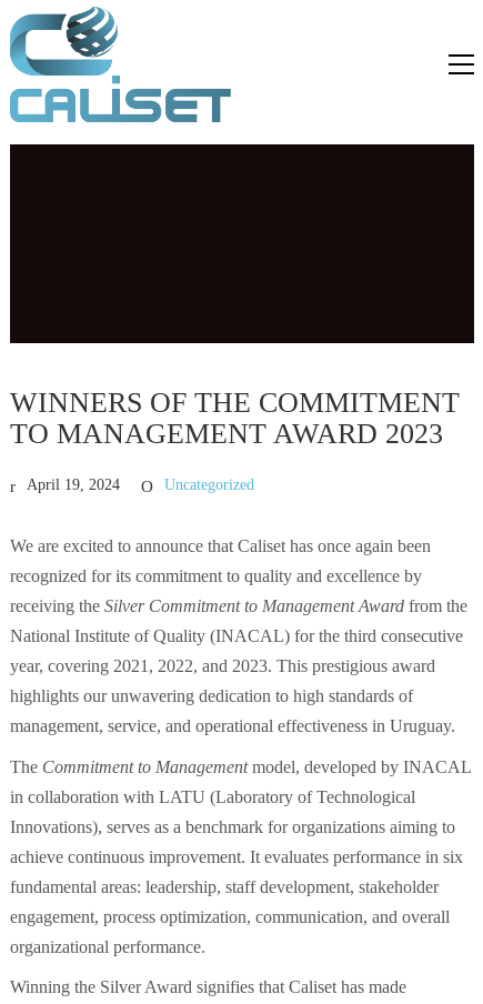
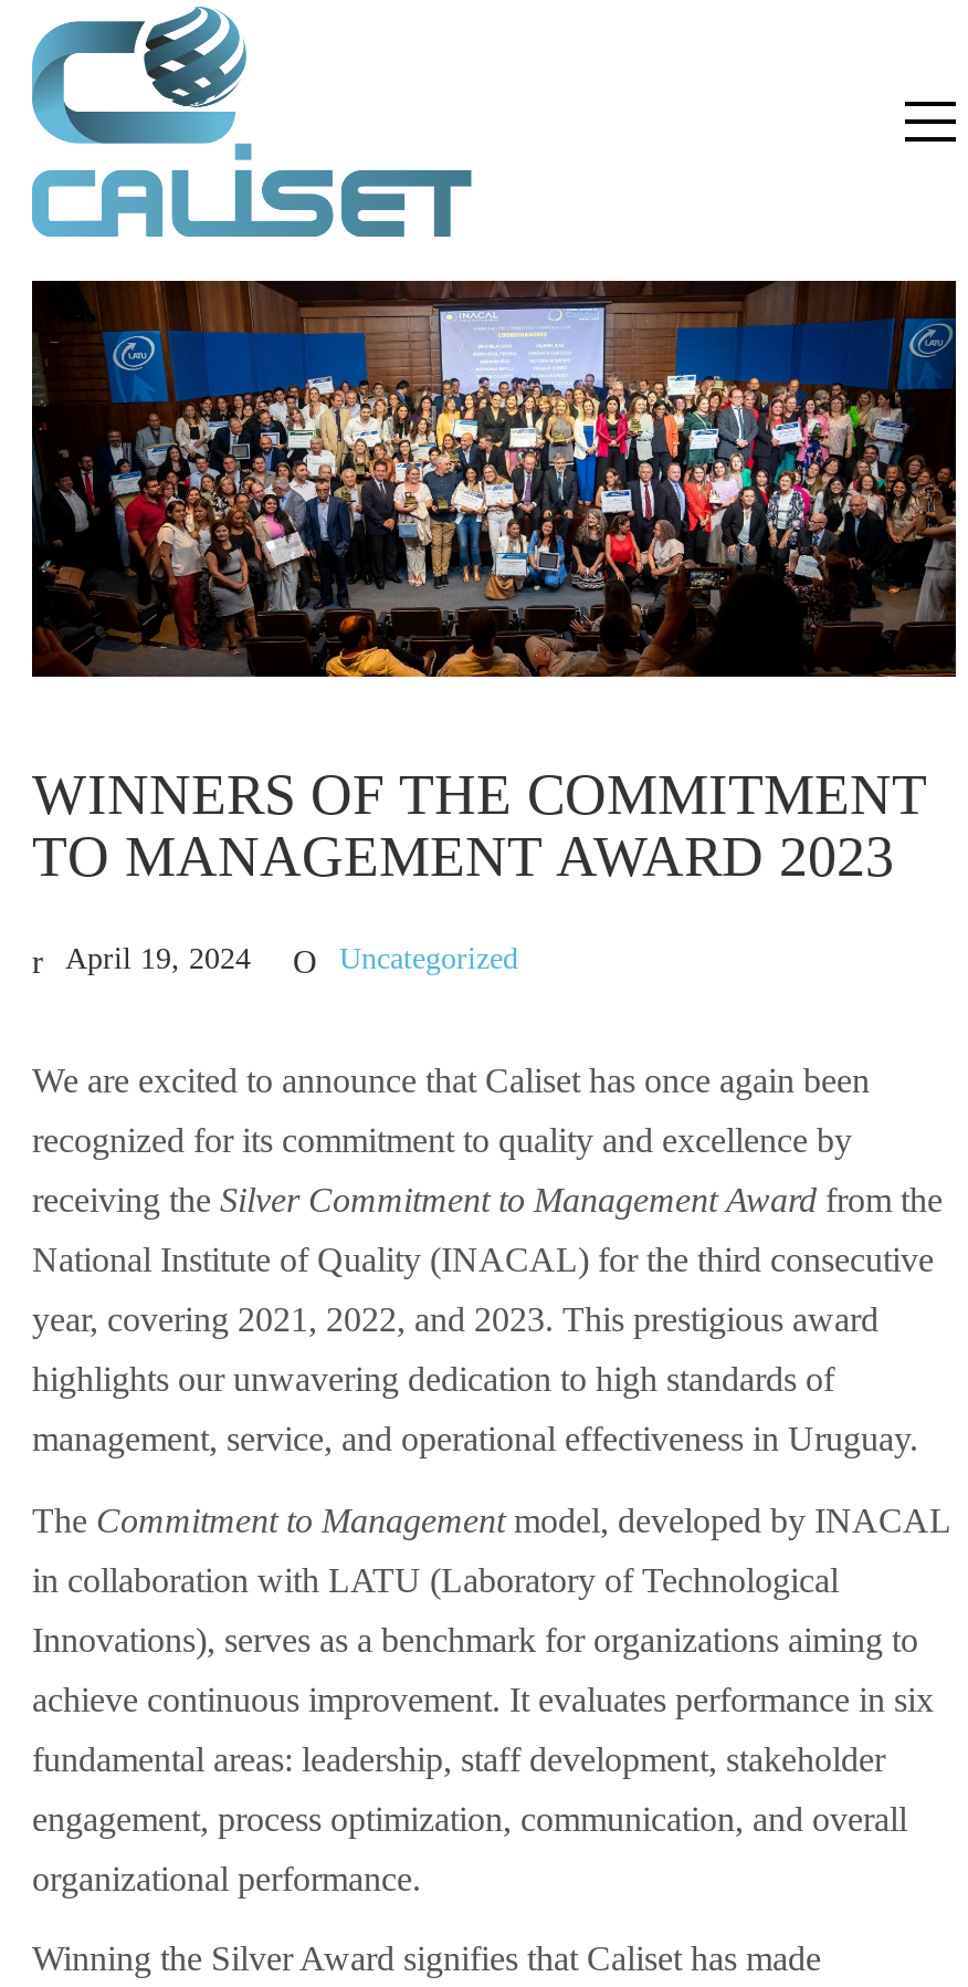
none -> [32,281,958,679] [image]

